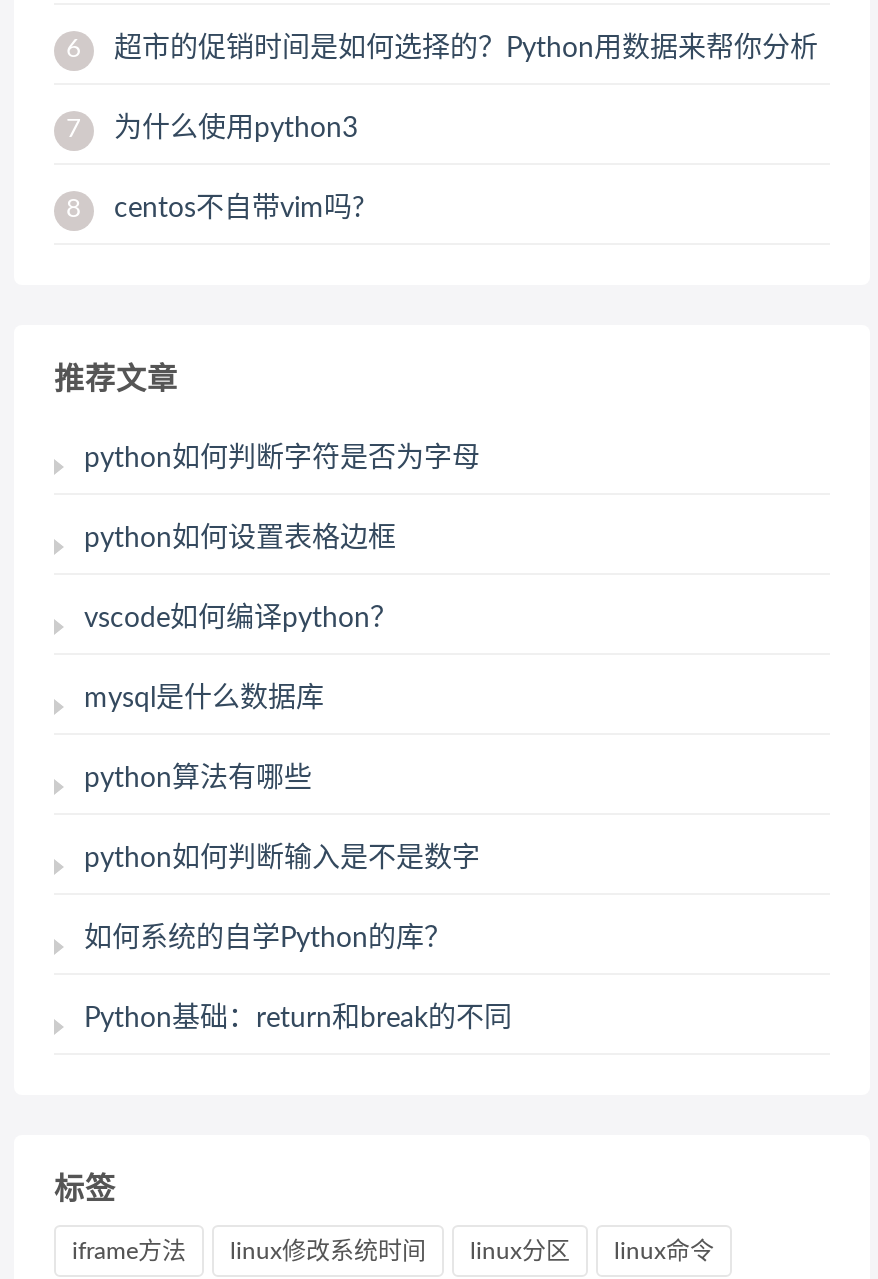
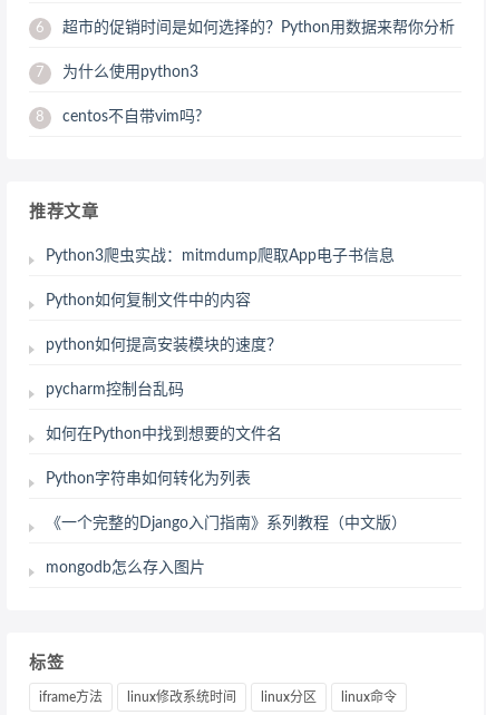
[84,445,480,473] python如何判断字符是否为字母 -> [46,248,395,264] Python3爬虫实战：mitmdump爬取App电子书信息
[84,525,396,553] python如何设置表格边框 -> [46,293,251,309] Python如何复制文件中的内容
[84,605,398,633] vscode如何编译python？ -> [46,338,282,353] python如何提高安装模块的速度？
[84,685,324,713] mysql是什么数据库 -> [46,382,184,398] pycharm控制台乱码
[84,765,312,793] python算法有哪些 -> [46,427,282,442] 如何在Python中找到想要的文件名
[84,845,480,873] python如何判断输入是不是数字 -> [46,471,251,487] Python字符串如何转化为列表
[84,925,452,953] 如何系统的自学Python的库？ -> [46,516,407,531] 《一个完整的Django入门指南》系列教程（中文版）
[84,1005,512,1033] Python基础：return和break的不同 -> [46,560,205,576] mongodb怎么存入图片

